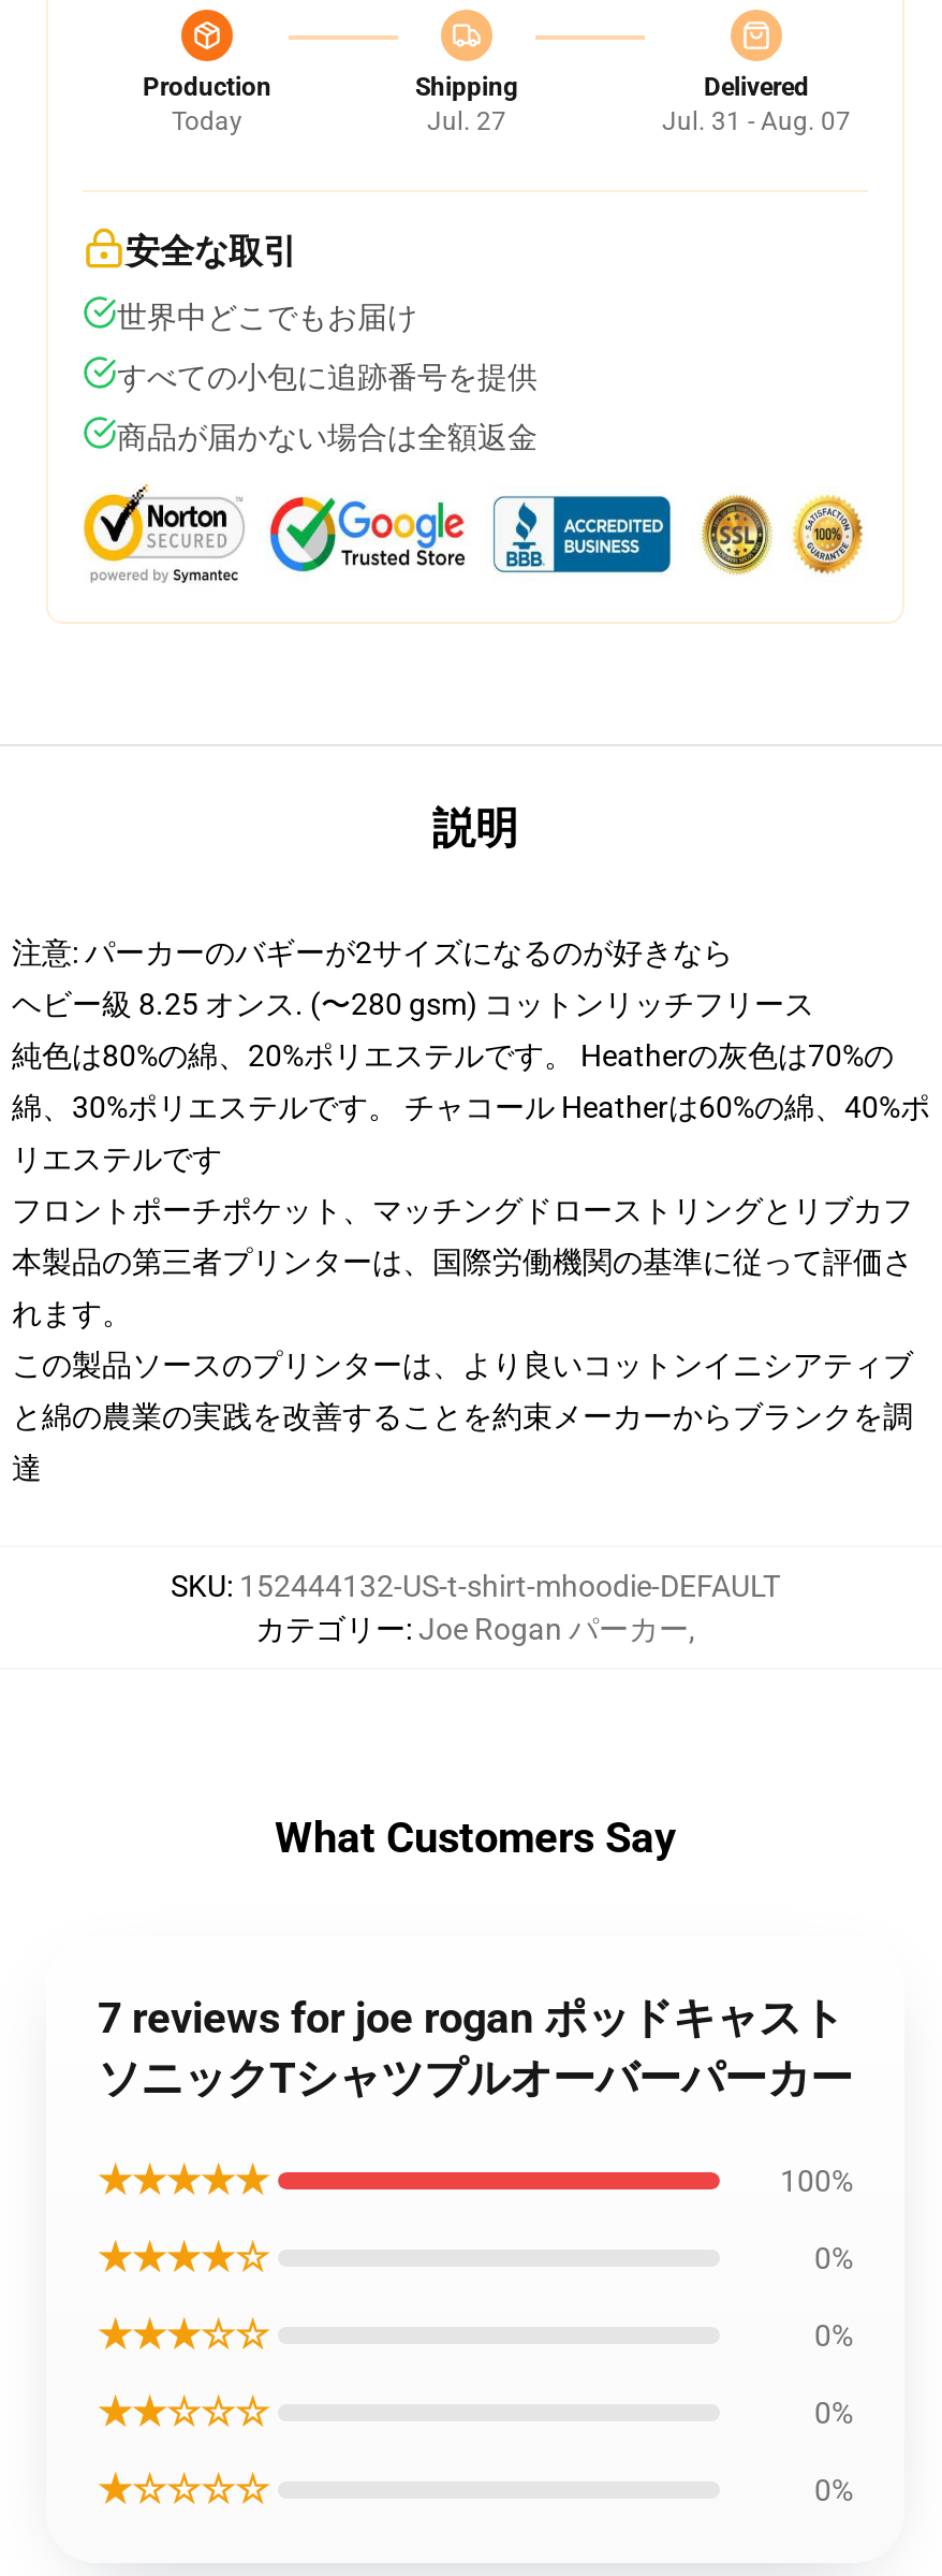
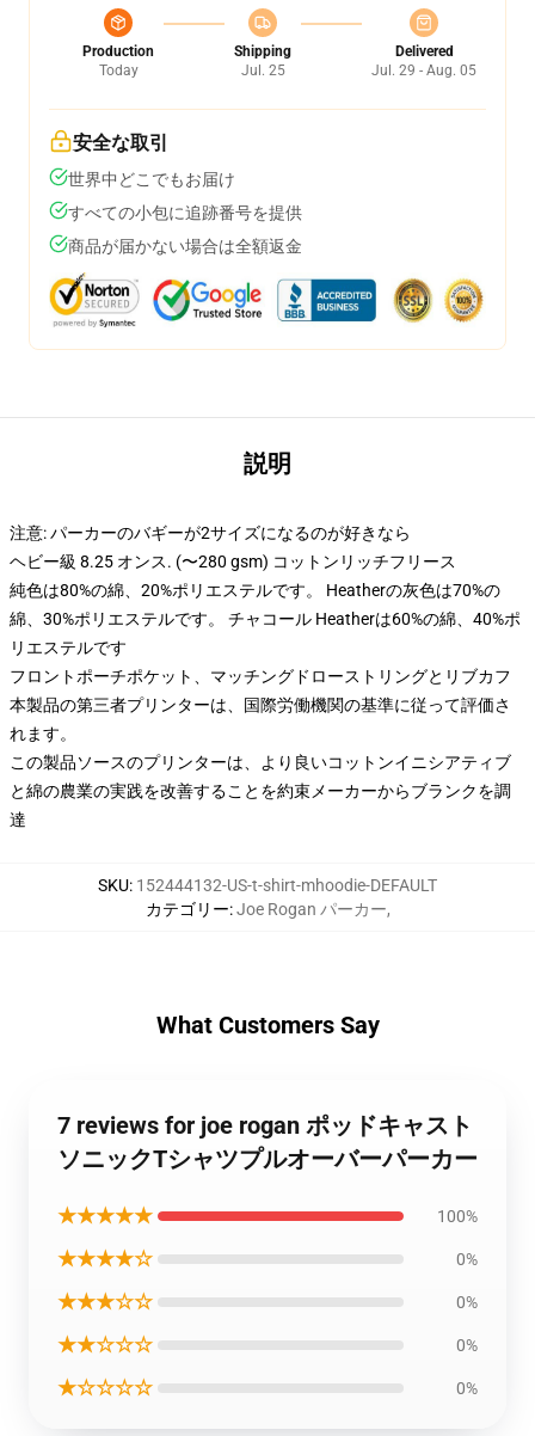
[427,106,506,136] Jul. 27 -> [241,62,285,79] Jul. 25
[662,106,851,136] Jul. 31 - Aug. 07 -> [371,62,476,79] Jul. 29 - Aug. 05

